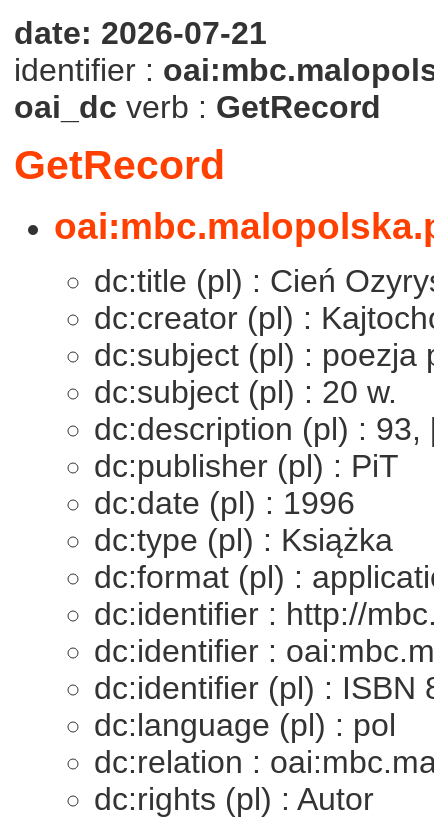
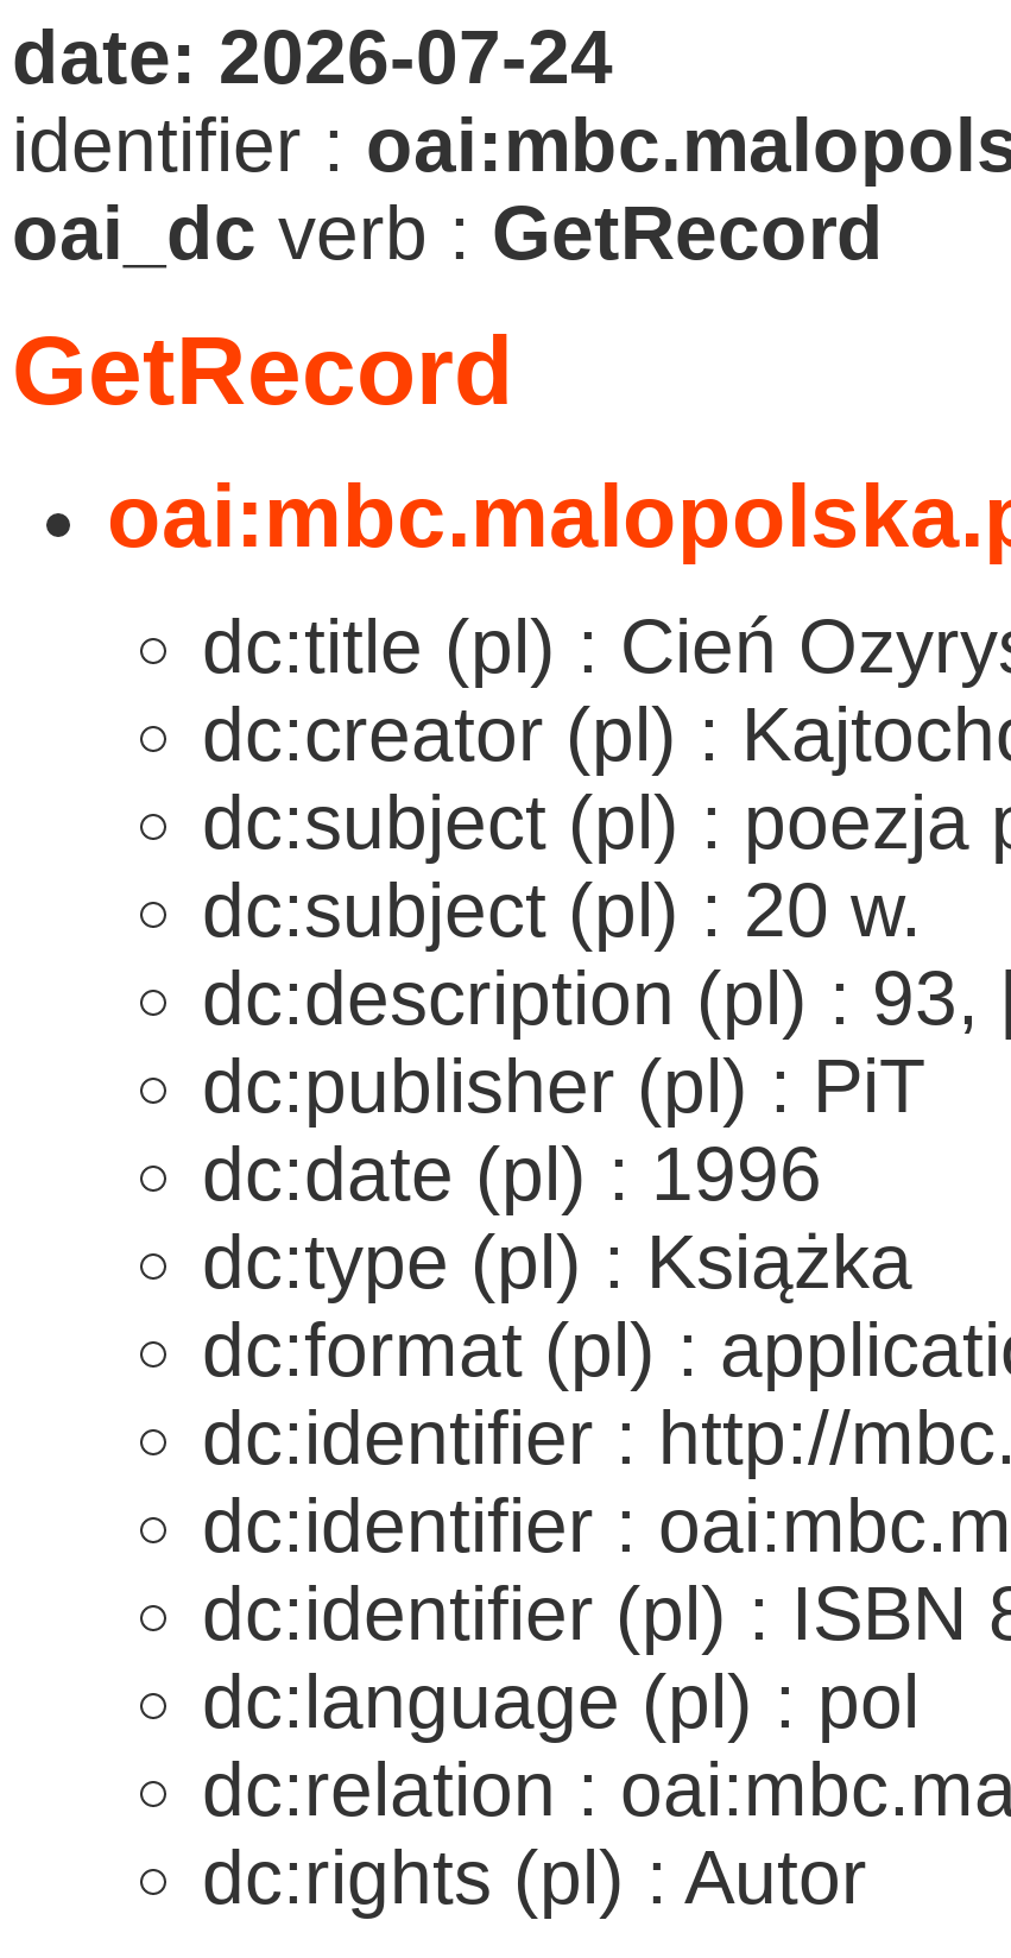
[13,14,266,50] date: 2026-07-21 -> [12,13,613,99] date: 2026-07-24

